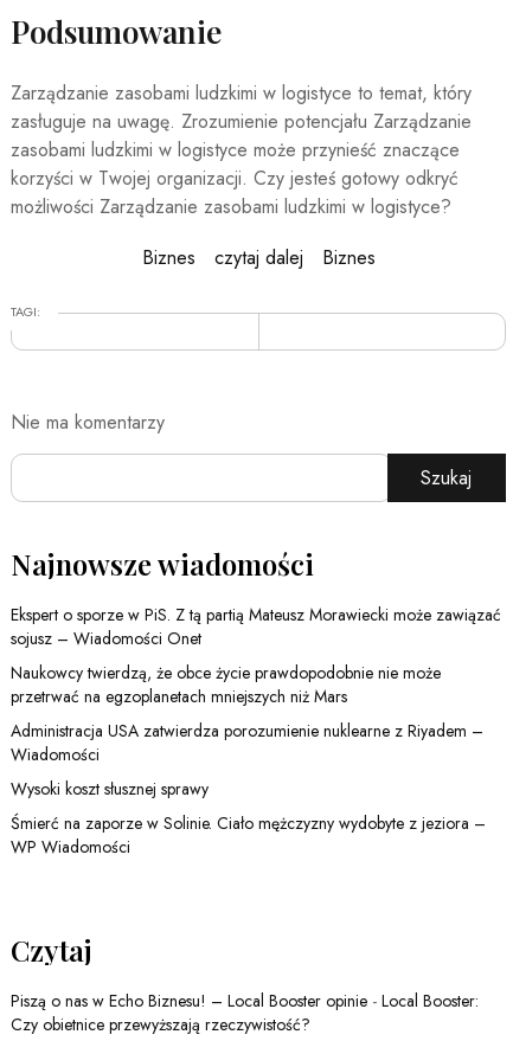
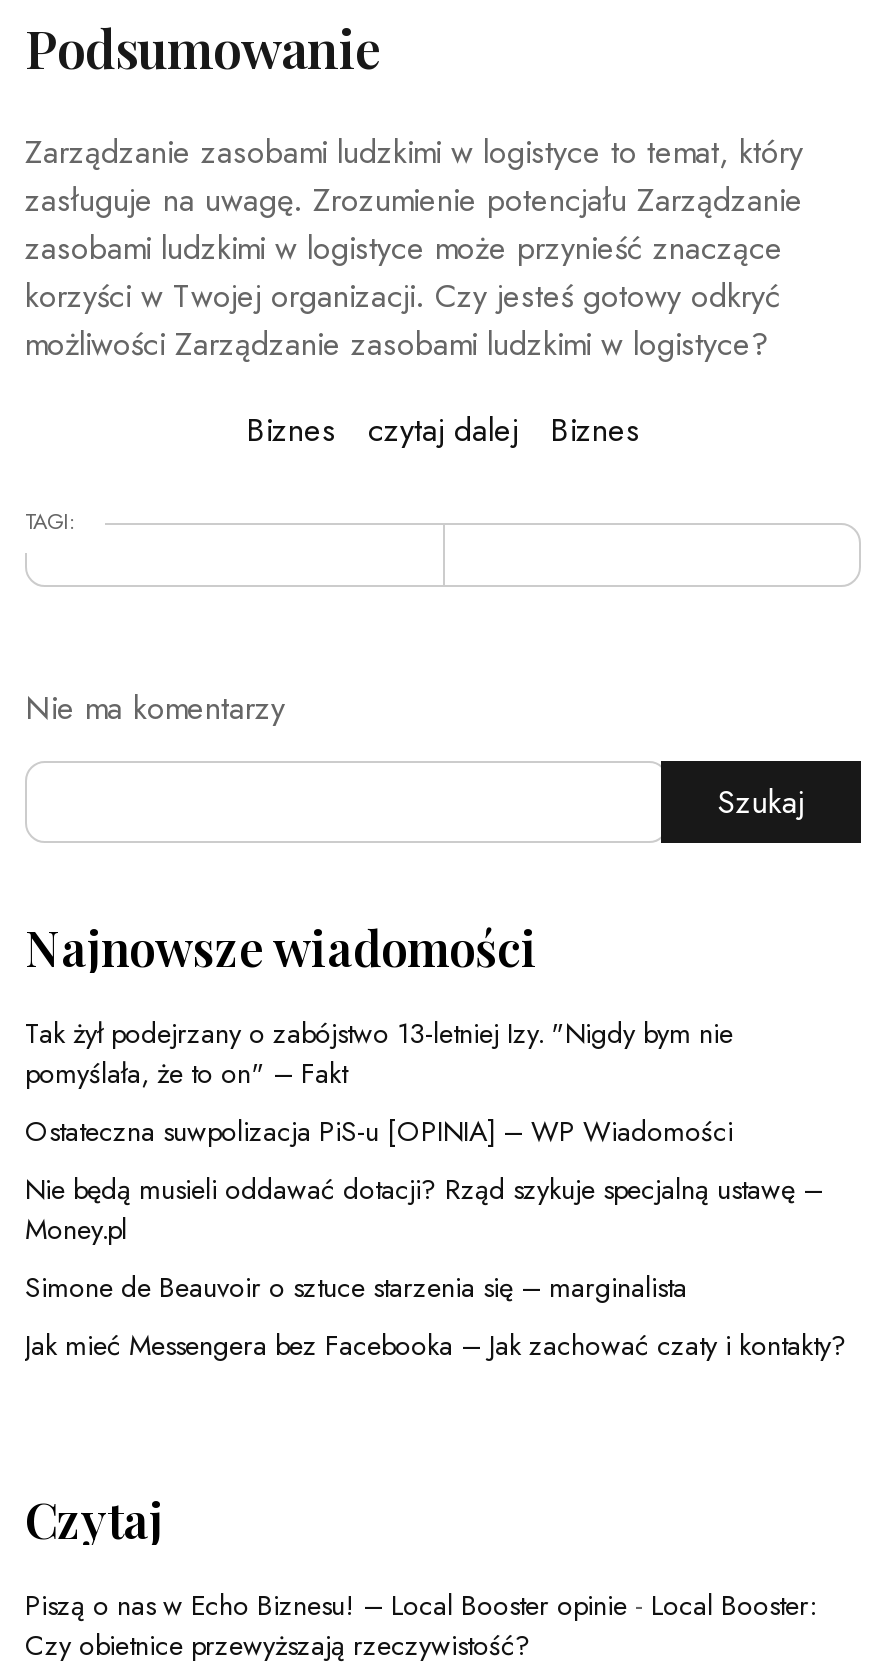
[11,602,501,858] Ekspert o sporze w PiS. Z tą partią Mateusz Morawiecki może zawiązać | sojusz – Wiadomości Onet | Naukowcy twierdzą, że obce życie prawdopodobnie nie może | przetrwać na egzoplanetach mniejszych niż Mars | Administracja USA zatwierdza porozumienie nuklearne z Riyadem – | Wiadomości | Wysoki koszt słusznej sprawy | Śmierć na zaporze w Solinie. Ciało mężczyzny wydobyte z jeziora – | WP Wiadomości -> [25,1012,847,1364] Tak żył podejrzany o zabójstwo 13-letniej Izy. "Nigdy bym nie | pomyślała, że to on" – Fakt | Ostateczna suwpolizacja PiS-u [OPINIA] – WP Wiadomości | Nie będą musieli oddawać dotacji? Rząd szykuje specjalną ustawę – | Money.pl | Simone de Beauvoir o sztuce starzenia się – marginalista | Jak mieć Messengera bez Facebooka – Jak zachować czaty i kontakty?

